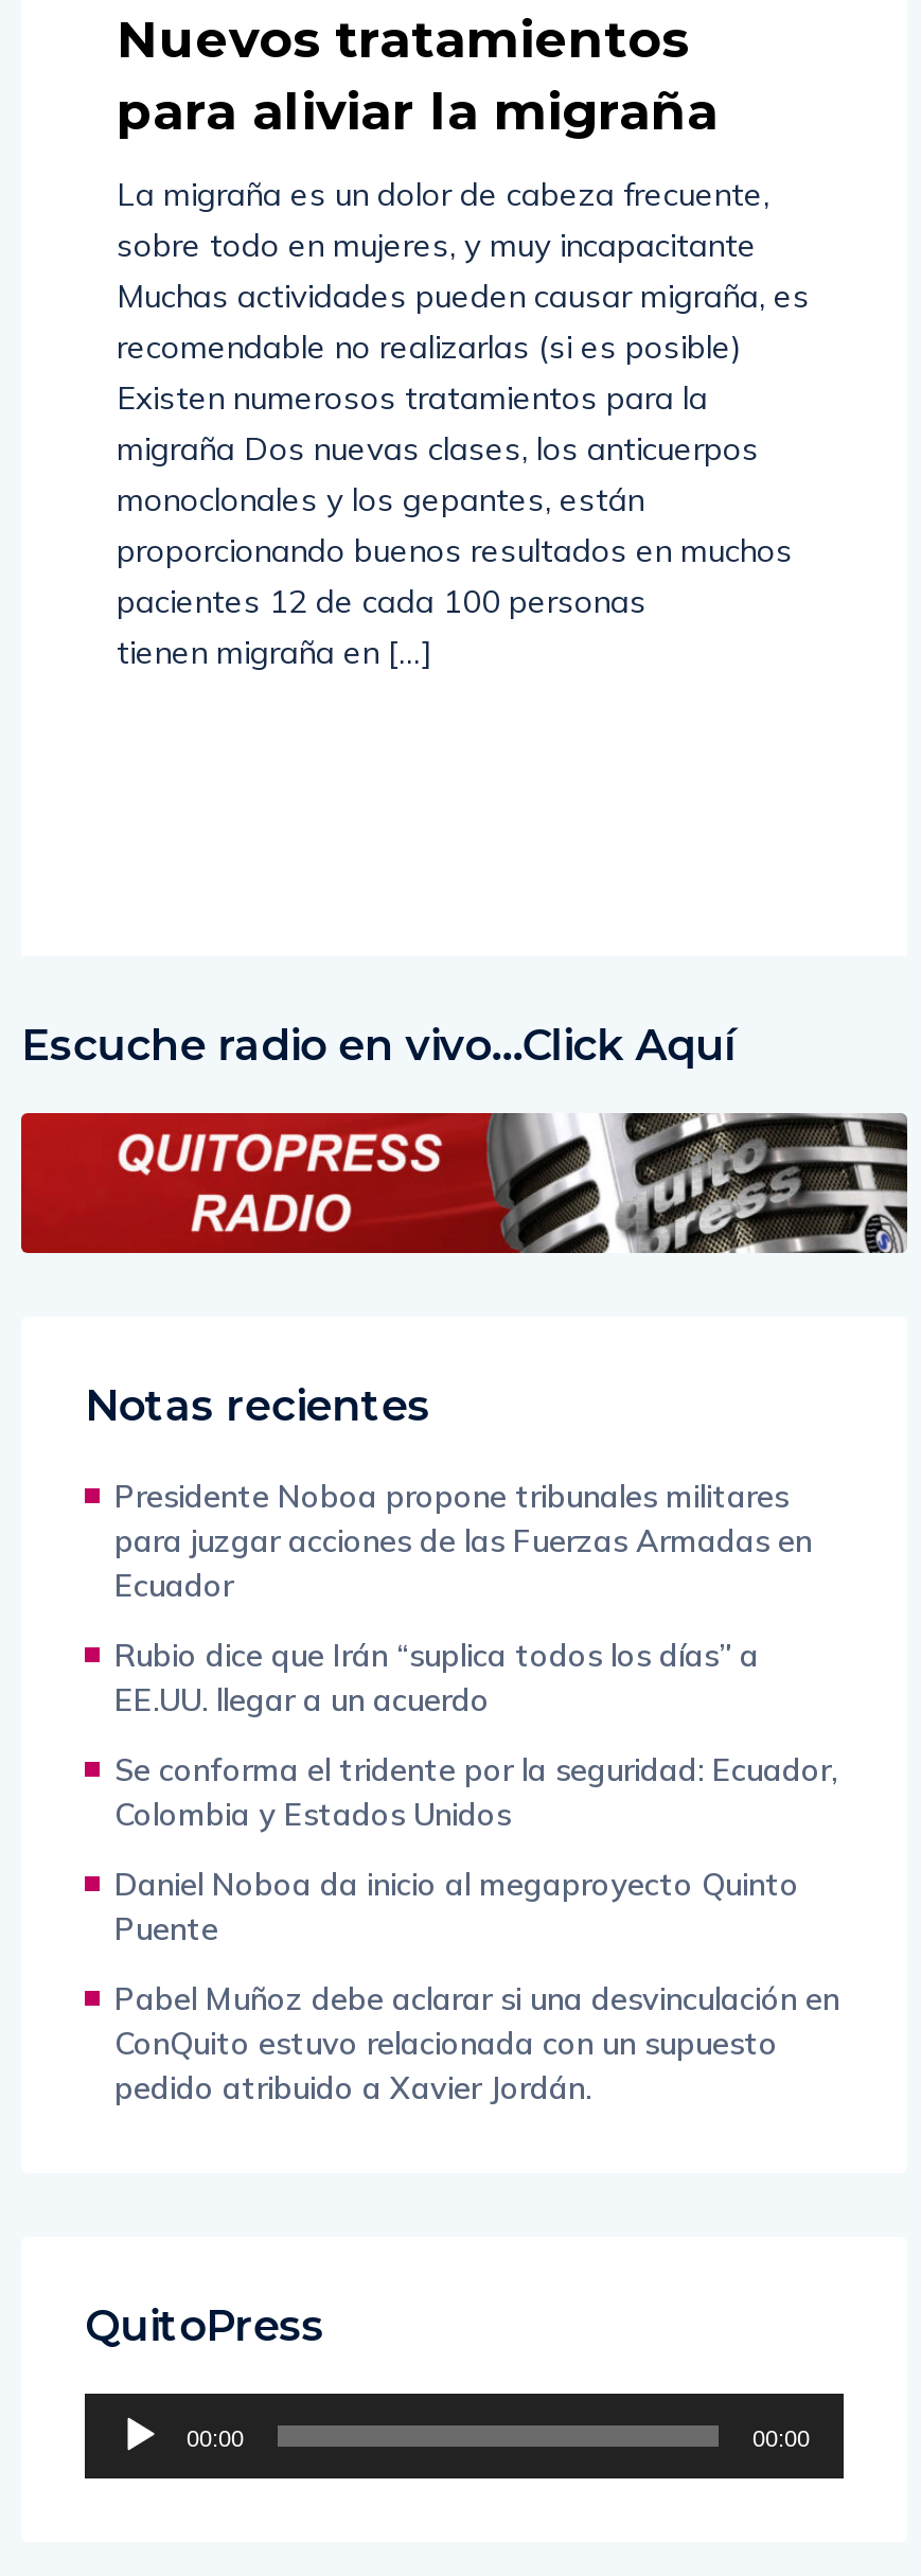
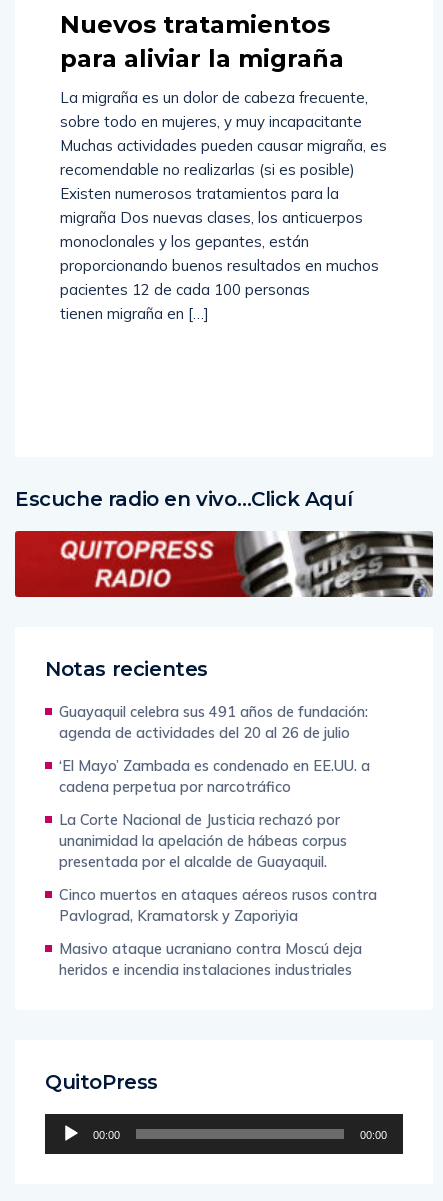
[114,1475,812,1604] Presidente Noboa propone tribunales militares | para juzgar acciones de las Fuerzas Armadas en | Ecuador -> [59,702,368,742] Guayaquil celebra sus 491 años de fundación: | agenda de actividades del 20 al 26 de julio
[114,1634,759,1719] Rubio dice que Irán “suplica todos los días” a | EE.UU. llegar a un acuerdo -> [59,756,370,796] ‘El Mayo’ Zambada es condenado en EE.UU. a | cadena perpetua por narcotráfico
[114,1748,837,1833] Se conforma el tridente por la seguridad: Ecuador, | Colombia y Estados Unidos -> [59,810,347,871] La Corte Nacional de Justicia rechazó por | unanimidad la apelación de hábeas corpus | presentada por el alcalde de Guayaquil.
[114,1863,799,1948] Daniel Noboa da inicio al megaproyecto Quinto | Puente -> [59,885,377,925] Cinco muertos en ataques aéreos rusos contra | Pavlograd, Kramatorsk y Zaporiyia
[114,1977,839,2107] Pabel Muñoz debe aclarar si una desvinculación en | ConQuito estuvo relacionada con un supuesto | pedido atribuido a Xavier Jordán. -> [59,939,362,979] Masivo ataque ucraniano contra Moscú deja | heridos e incendia instalaciones industriales

